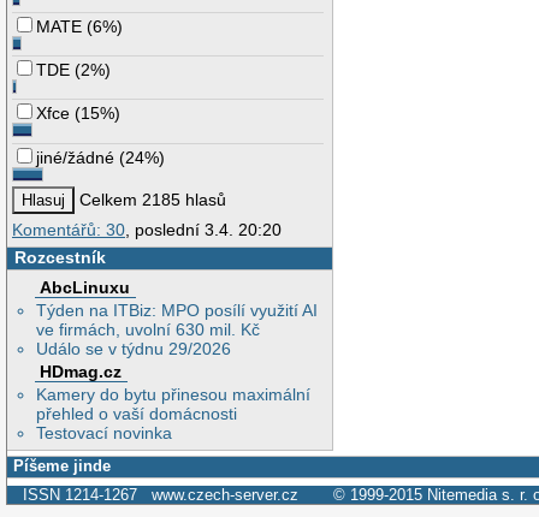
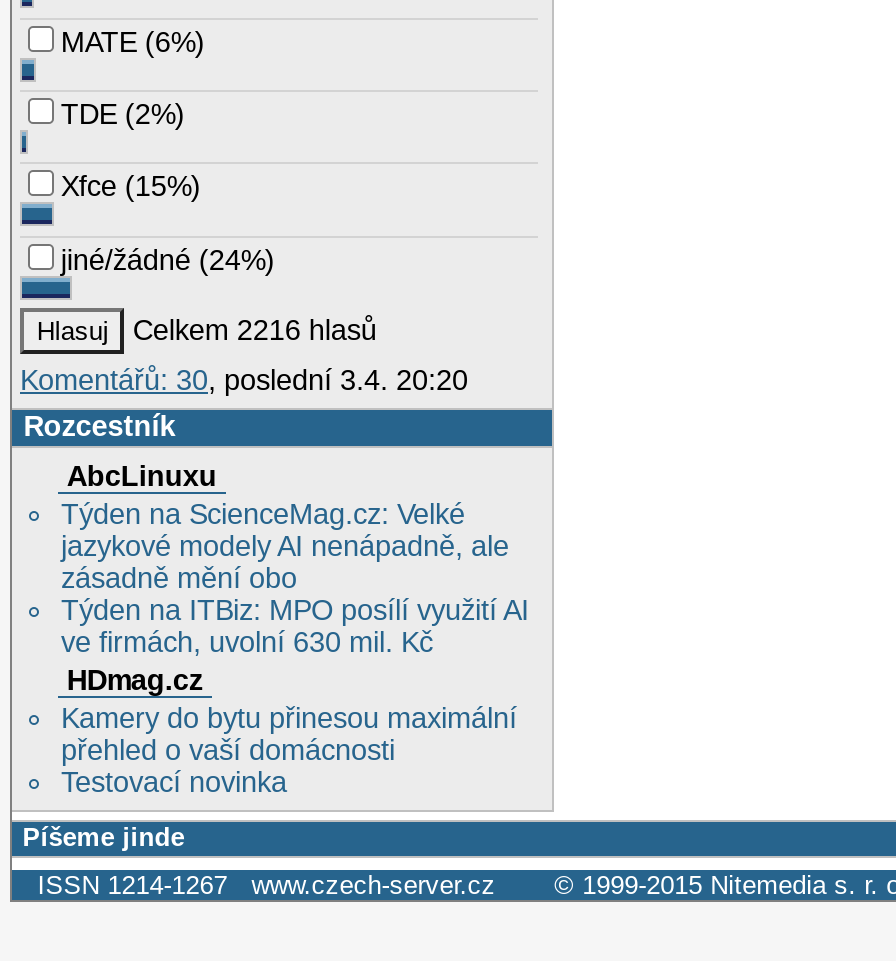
[75,190,227,209] Celkem 2185 hlasů -> [125,314,377,346] Celkem 2216 hlasů
none -> [61,498,509,594] Týden na ScienceMag.cz: Velké | jazykové modely AI nenápadně, ale | zásadně mění obo
moved [37,300,318,339] -> [61,594,529,658]: Týden na ITBiz: MPO posílí využití AI | ve firmách, uvolní 630 mil. Kč
[37,339,232,358] Událo se v týdnu 29/2026 -> none

